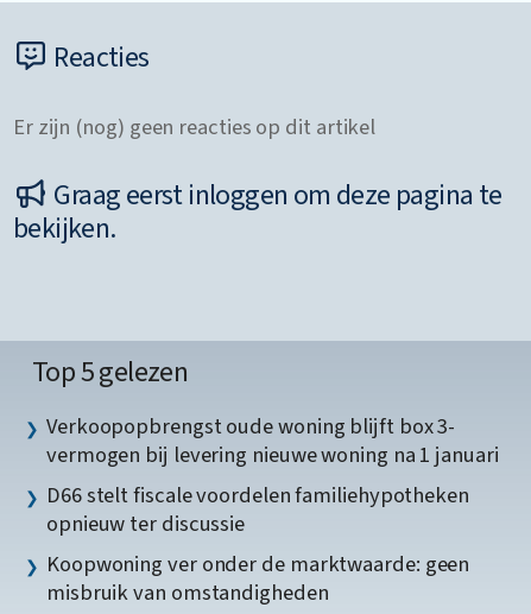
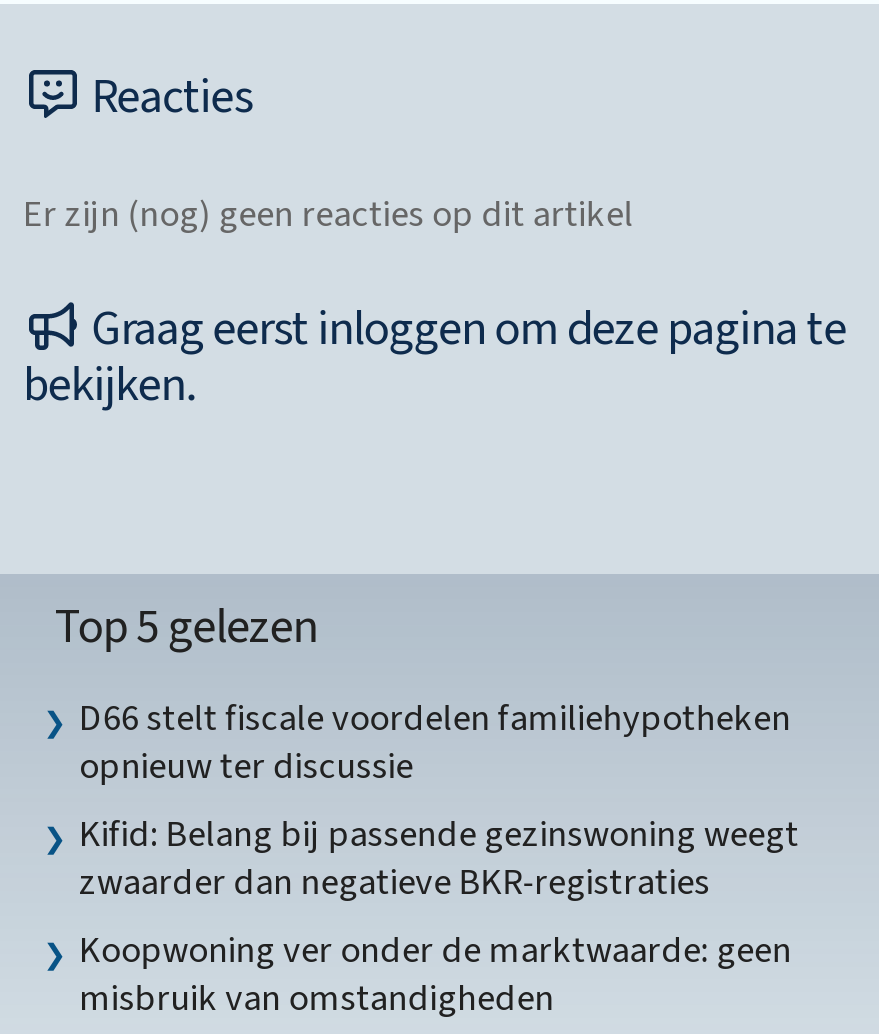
[46,411,498,470] Verkoopopbrengst oude woning blijft box 3- | vermogen bij levering nieuwe woning na 1 januari -> none
moved [46,479,469,539] -> [79,691,791,791]: D66 stelt fiscale voordelen familiehypotheken | opnieuw ter discussie
none -> [79,807,799,907] Kifid: Belang bij passende gezinswoning weegt | zwaarder dan negatieve BKR-registraties

